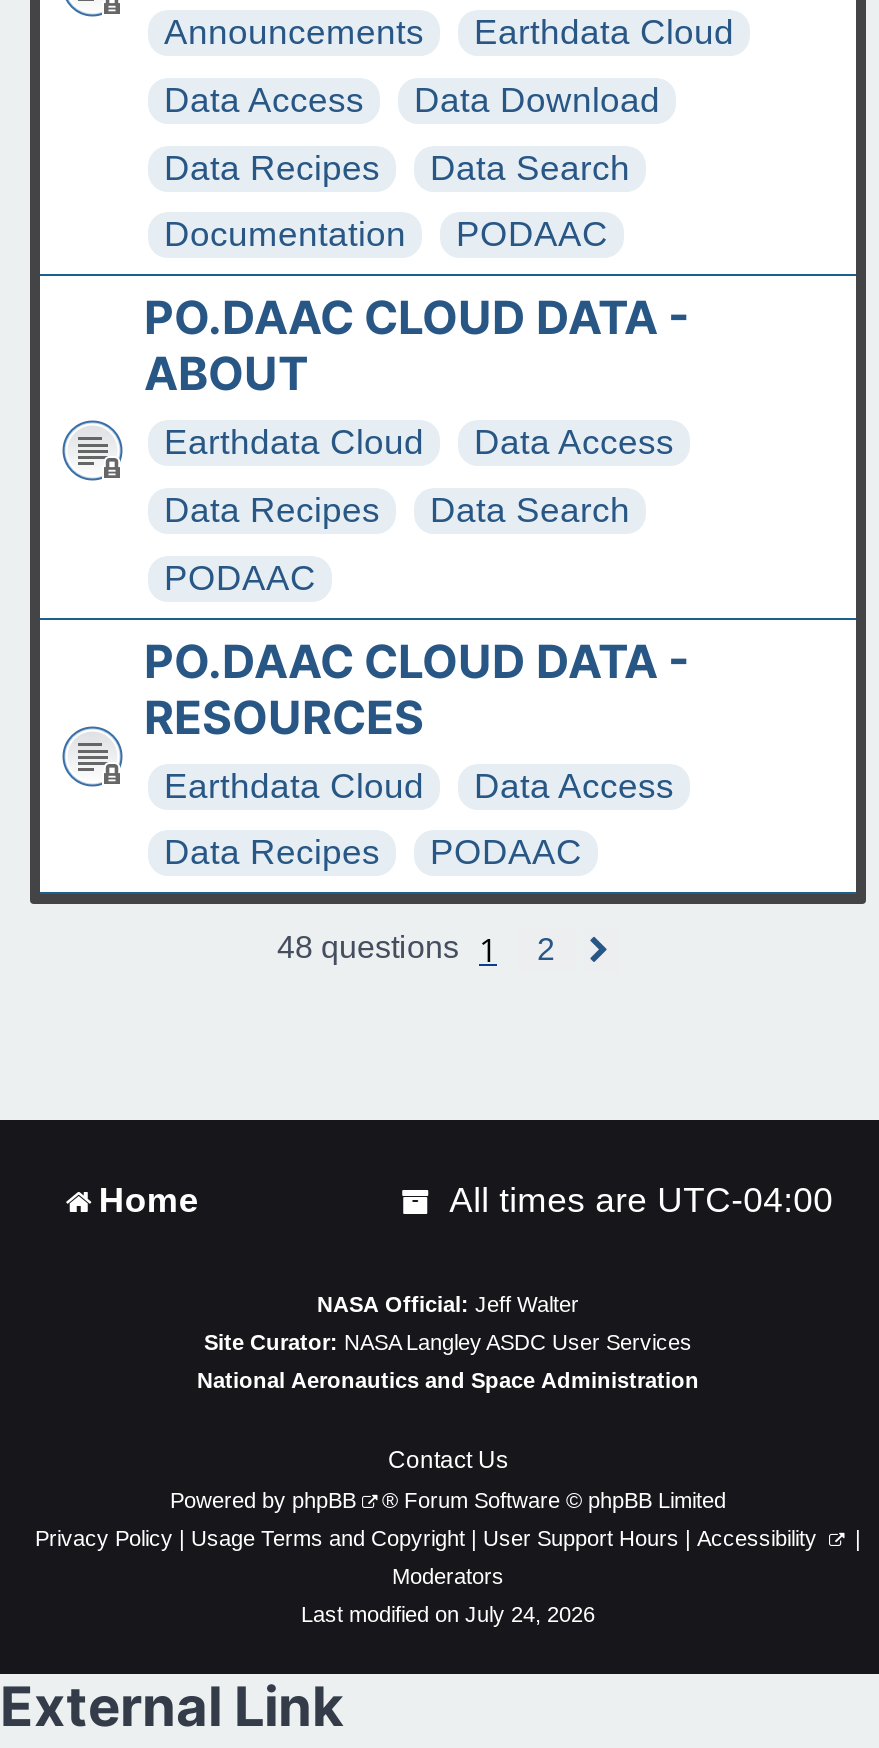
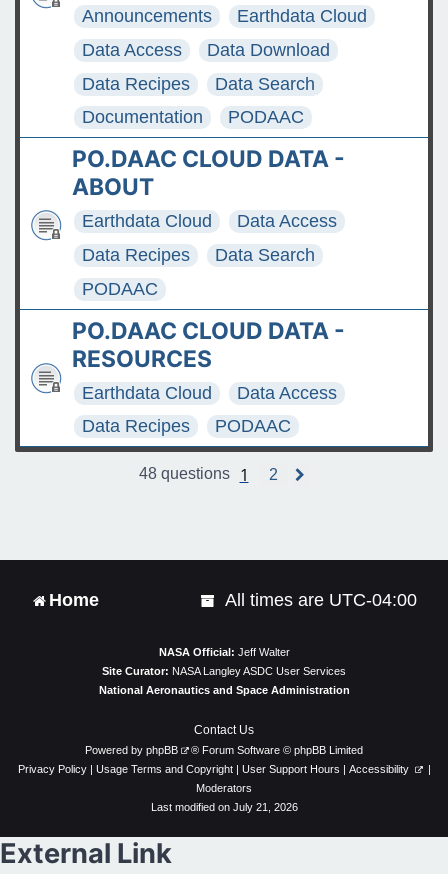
[301,1603,595,1627] Last modified on July 24, 2026 -> [150,801,297,813] Last modified on July 21, 2026

